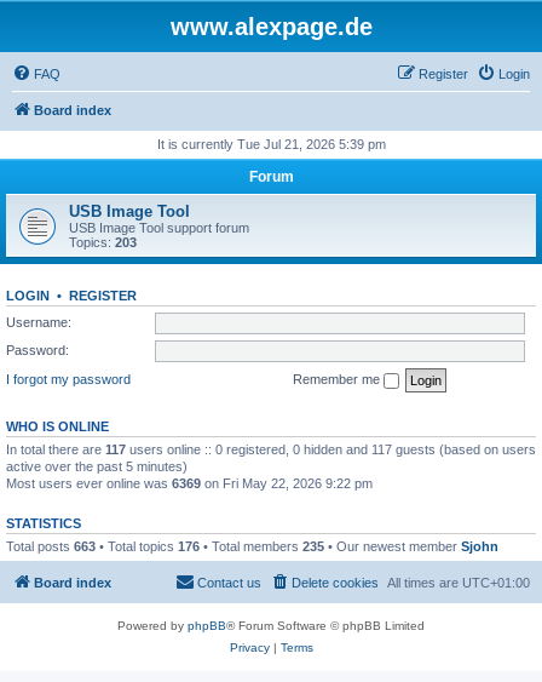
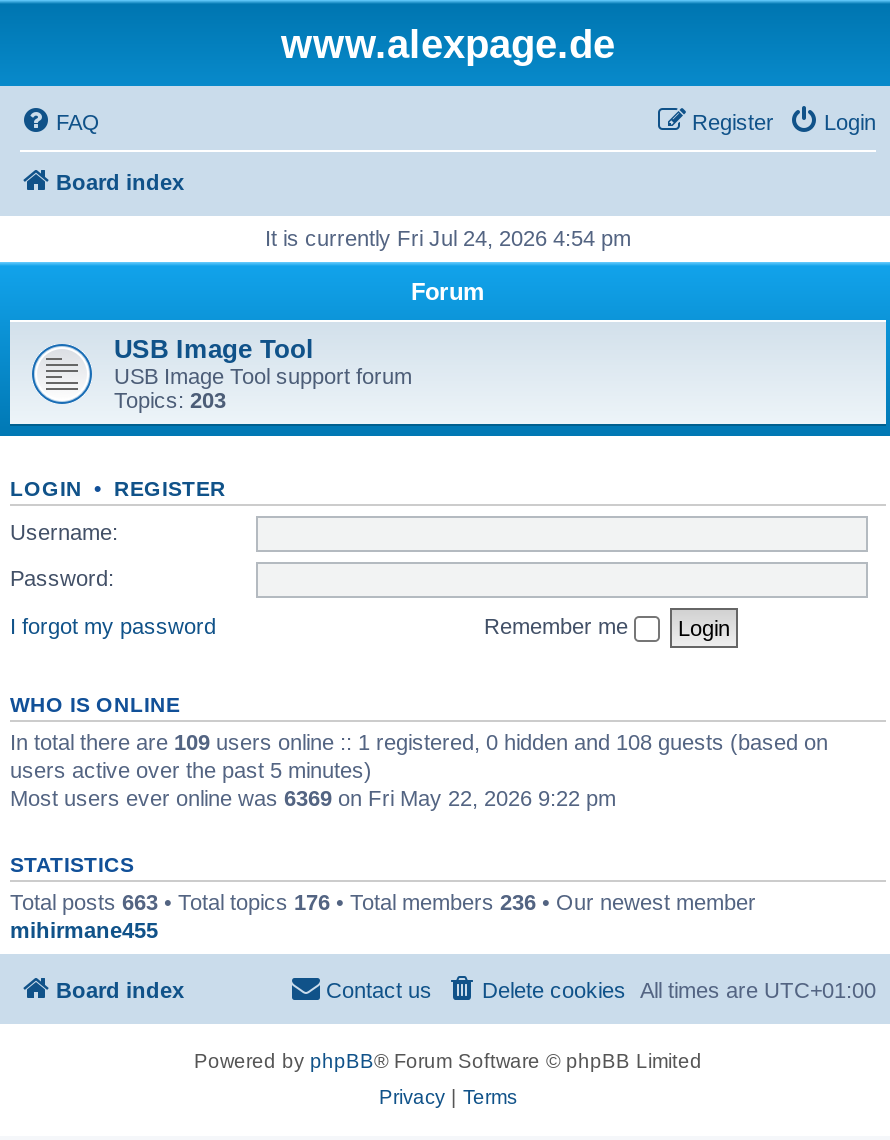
[157,137,385,151] It is currently Tue Jul 21, 2026 5:39 pm -> [265,226,631,250] It is currently Fri Jul 24, 2026 4:54 pm
[6,442,536,473] In total there are 117 users online :: 0 registered, 0 hidden and 117 guests (based on users | active over the past 5 minutes) -> [10,729,828,781] In total there are 109 users online :: 1 registered, 0 hidden and 108 guests (based on | users active over the past 5 minutes)
[6,538,498,553] Total posts 663 • Total topics 176 • Total members 235 • Our newest member Sjohn -> [10,889,756,941] Total posts 663 • Total topics 176 • Total members 236 • Our newest member | mihirmane455

